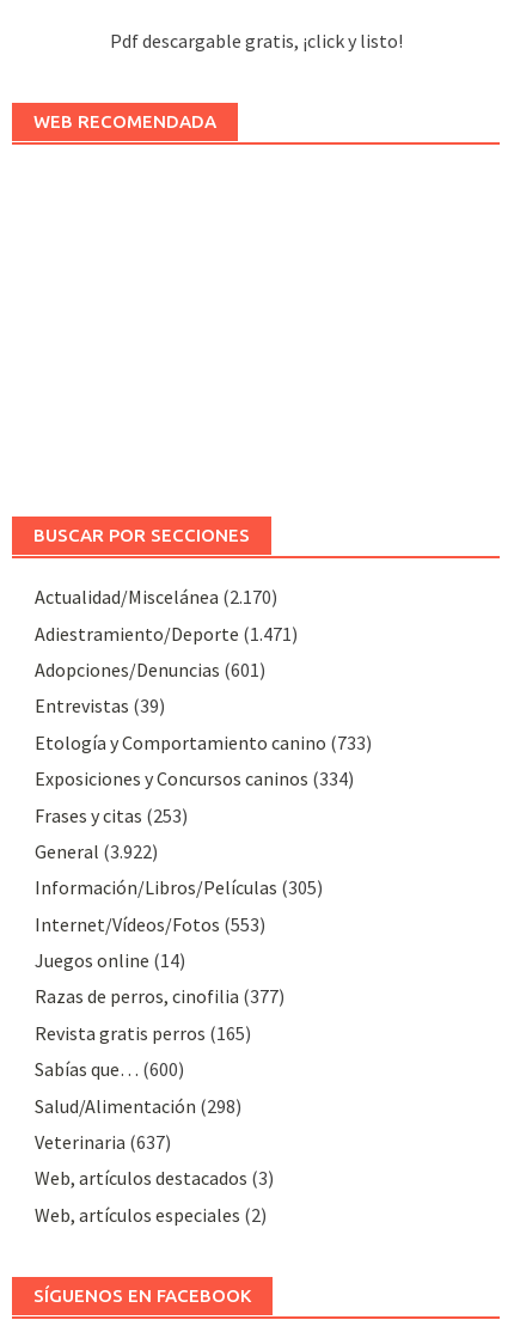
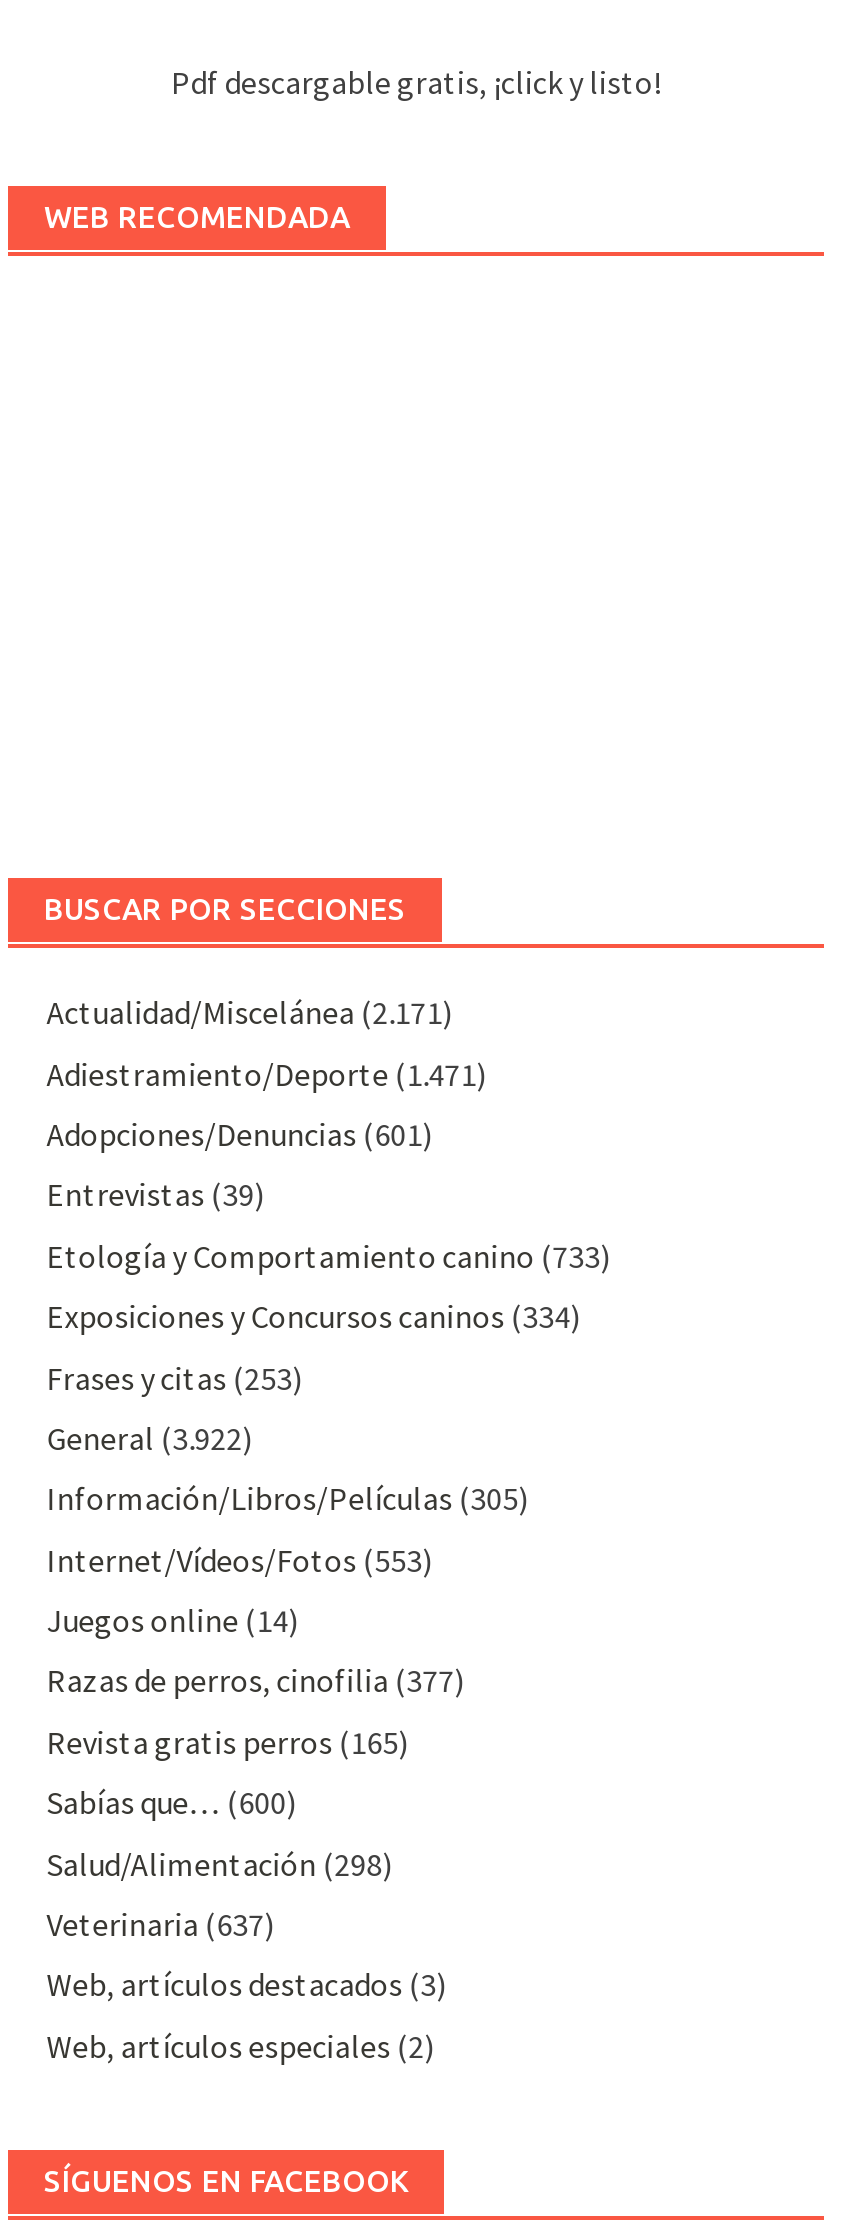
[35,585,278,609] Actualidad/Miscelánea (2.170) -> [46,992,452,1032] Actualidad/Miscelánea (2.171)

